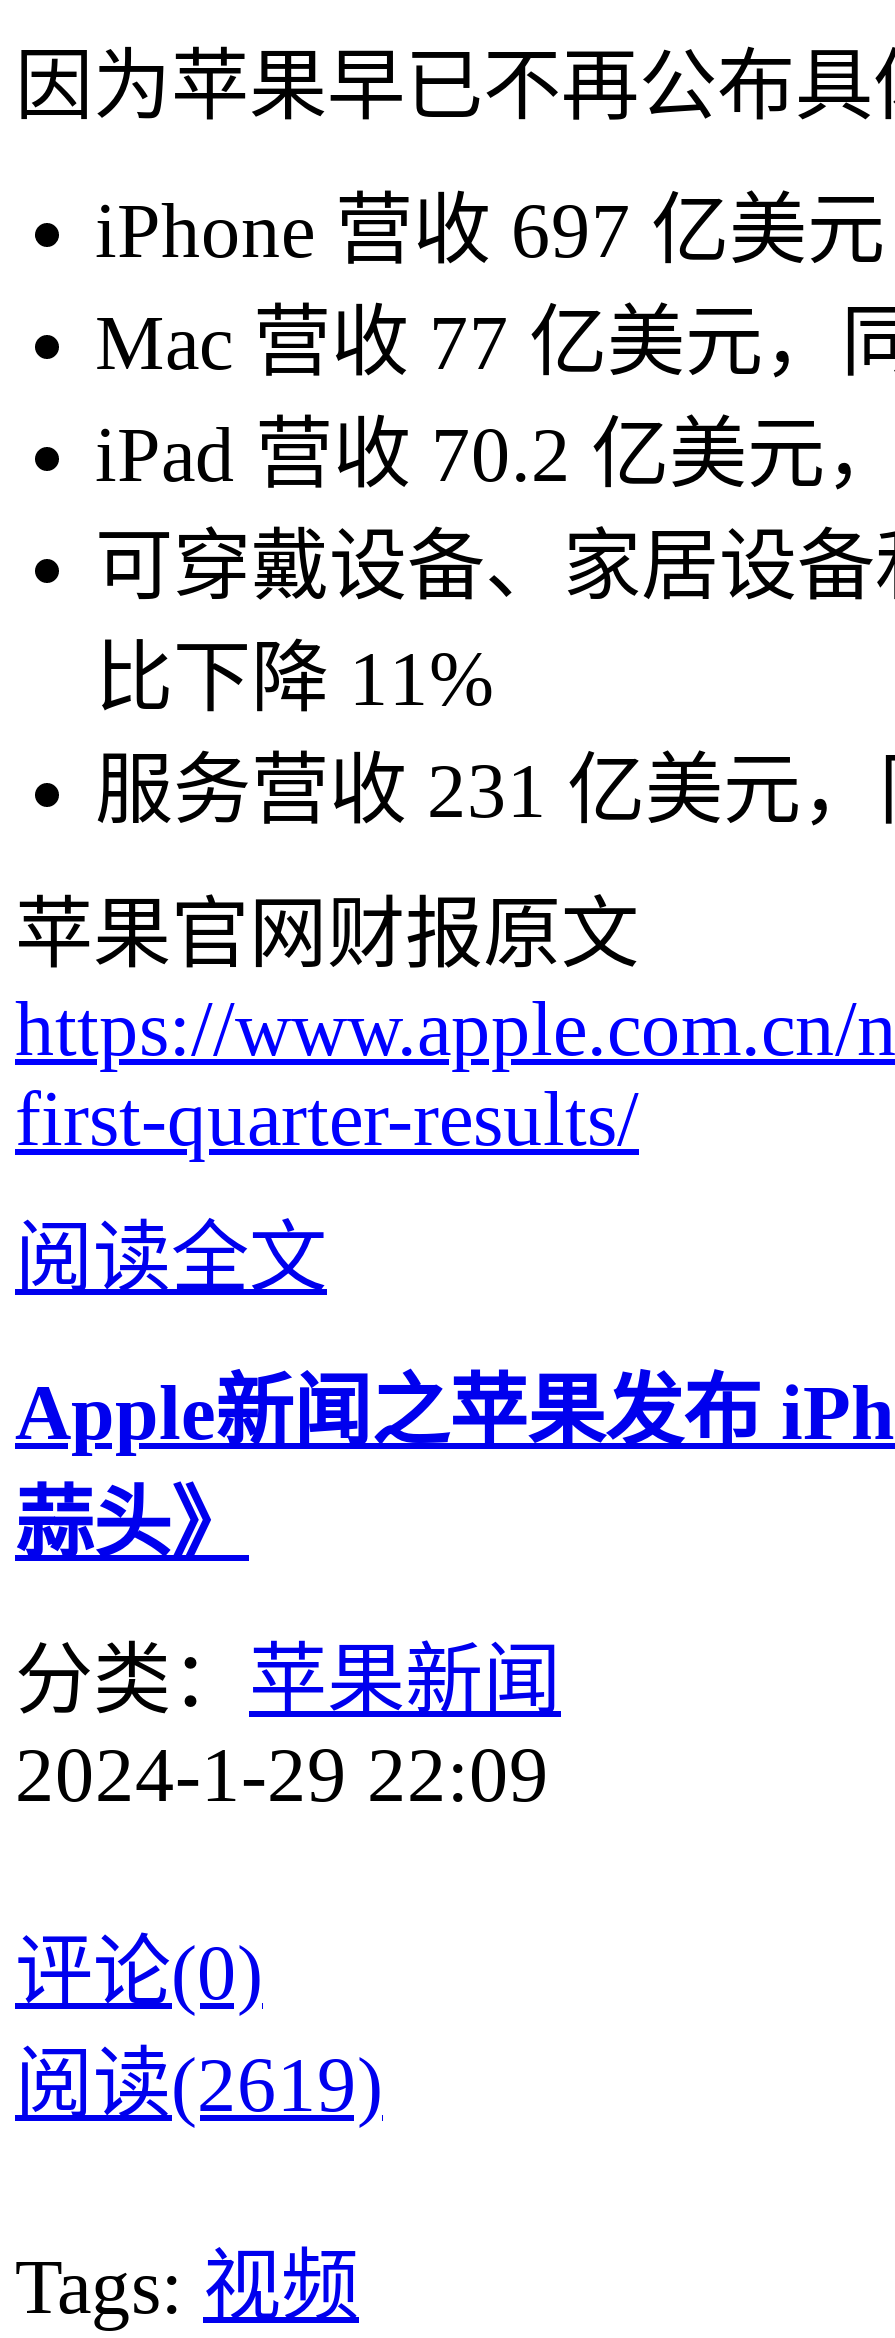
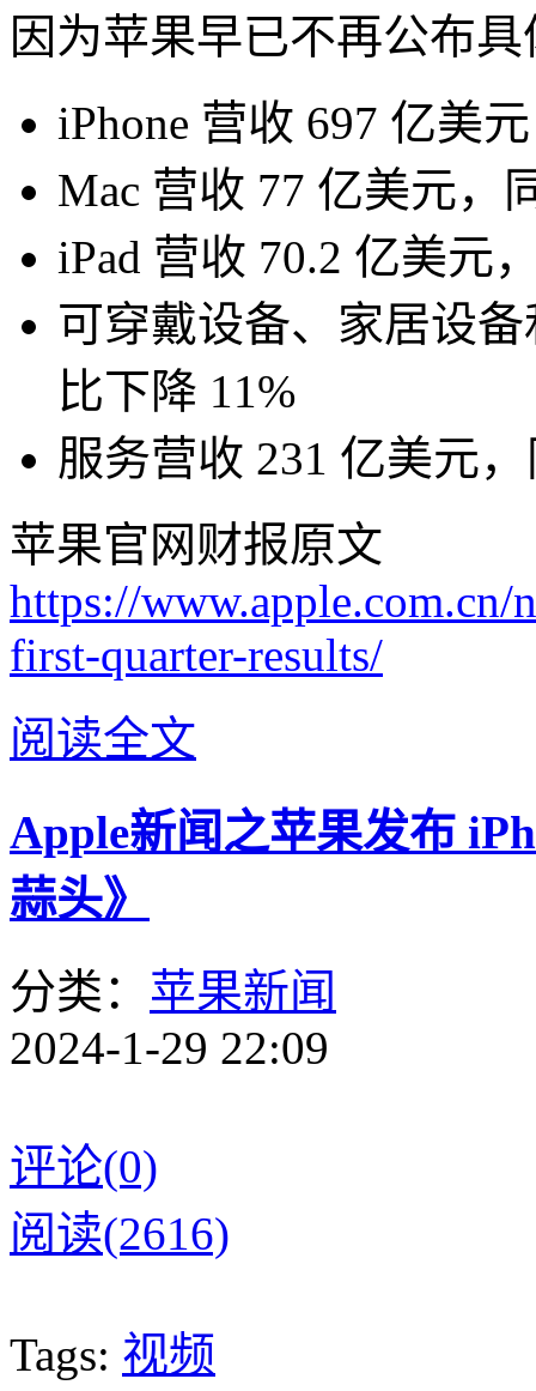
[15,2040,383,2126] 阅读(2619) -> [10,1208,230,1259] 阅读(2616)

